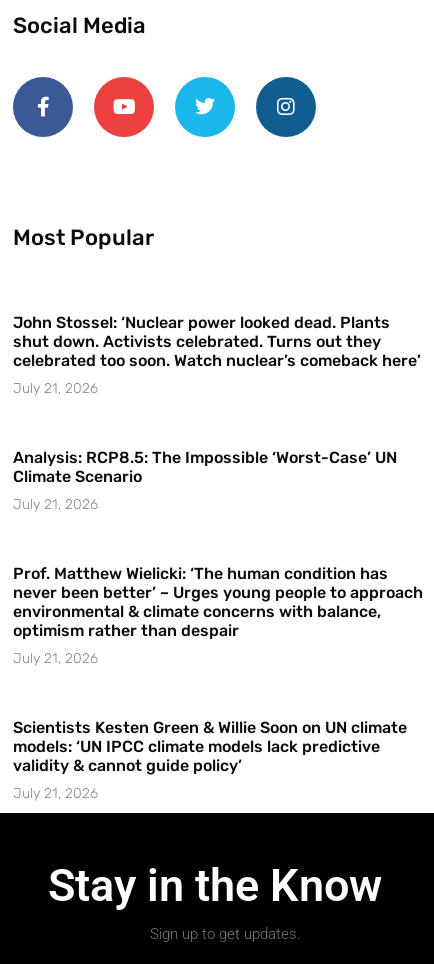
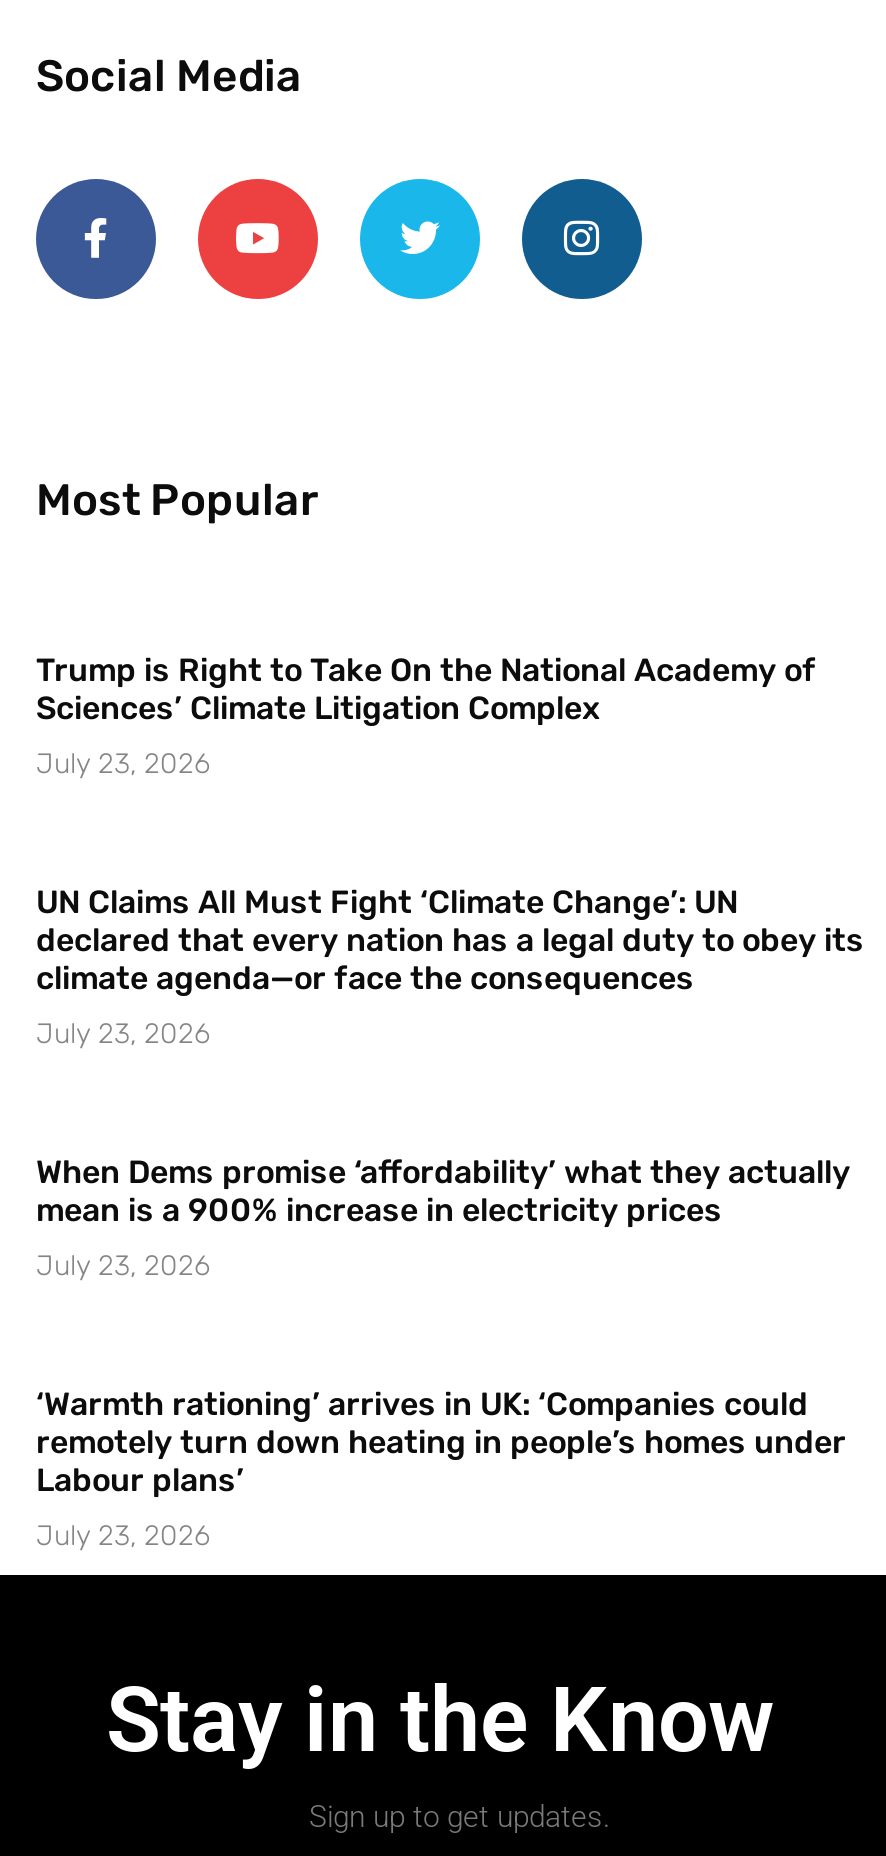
[13,313,421,370] John Stossel: ‘Nuclear power looked dead. Plants | shut down. Activists celebrated. Turns out they | celebrated too soon. Watch nuclear’s comeback here’ -> [36,651,816,727] Trump is Right to Take On the National Academy of | Sciences’ Climate Litigation Complex
[13,380,98,397] July 21, 2026 -> [36,747,210,781] July 23, 2026
[13,448,397,486] Analysis: RCP8.5: The Impossible ‘Worst-Case’ UN | Climate Scenario -> [36,883,864,997] UN Claims All Must Fight ‘Climate Change’: UN | declared that every nation has a legal duty to obey its | climate agenda—or face the consequences
[13,496,98,513] July 21, 2026 -> [36,1017,210,1051] July 23, 2026
[13,564,423,640] Prof. Matthew Wielicki: ‘The human condition has | never been better’ – Urges young people to approach | environmental & climate concerns with balance, | optimism rather than despair -> [36,1153,850,1229] When Dems promise ‘affordability’ what they actually | mean is a 900% increase in electricity prices
[13,650,98,667] July 21, 2026 -> [36,1249,210,1283] July 23, 2026
[13,718,407,775] Scientists Kesten Green & Willie Soon on UN climate | models: ‘UN IPCC climate models lack predictive | validity & cannot guide policy’ -> [36,1385,846,1499] ‘Warmth rationing’ arrives in UK: ‘Companies could | remotely turn down heating in people’s homes under | Labour plans’
[13,785,98,802] July 21, 2026 -> [36,1519,210,1553] July 23, 2026

